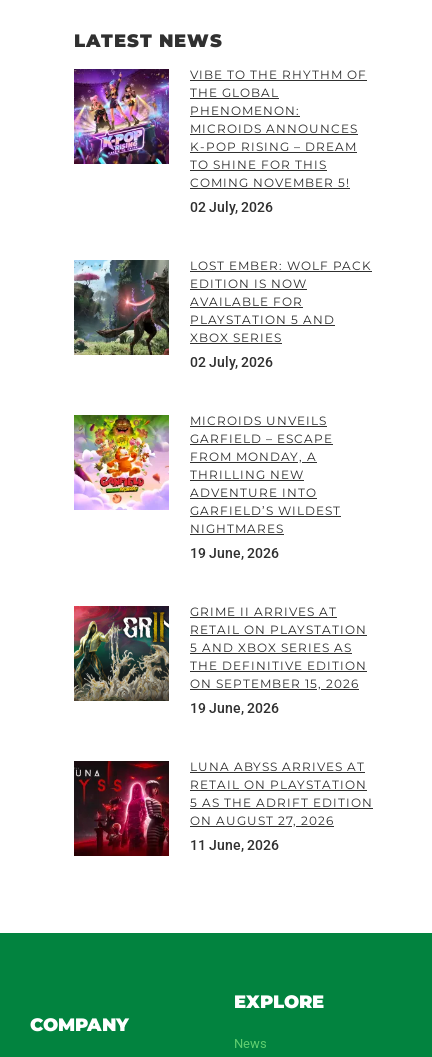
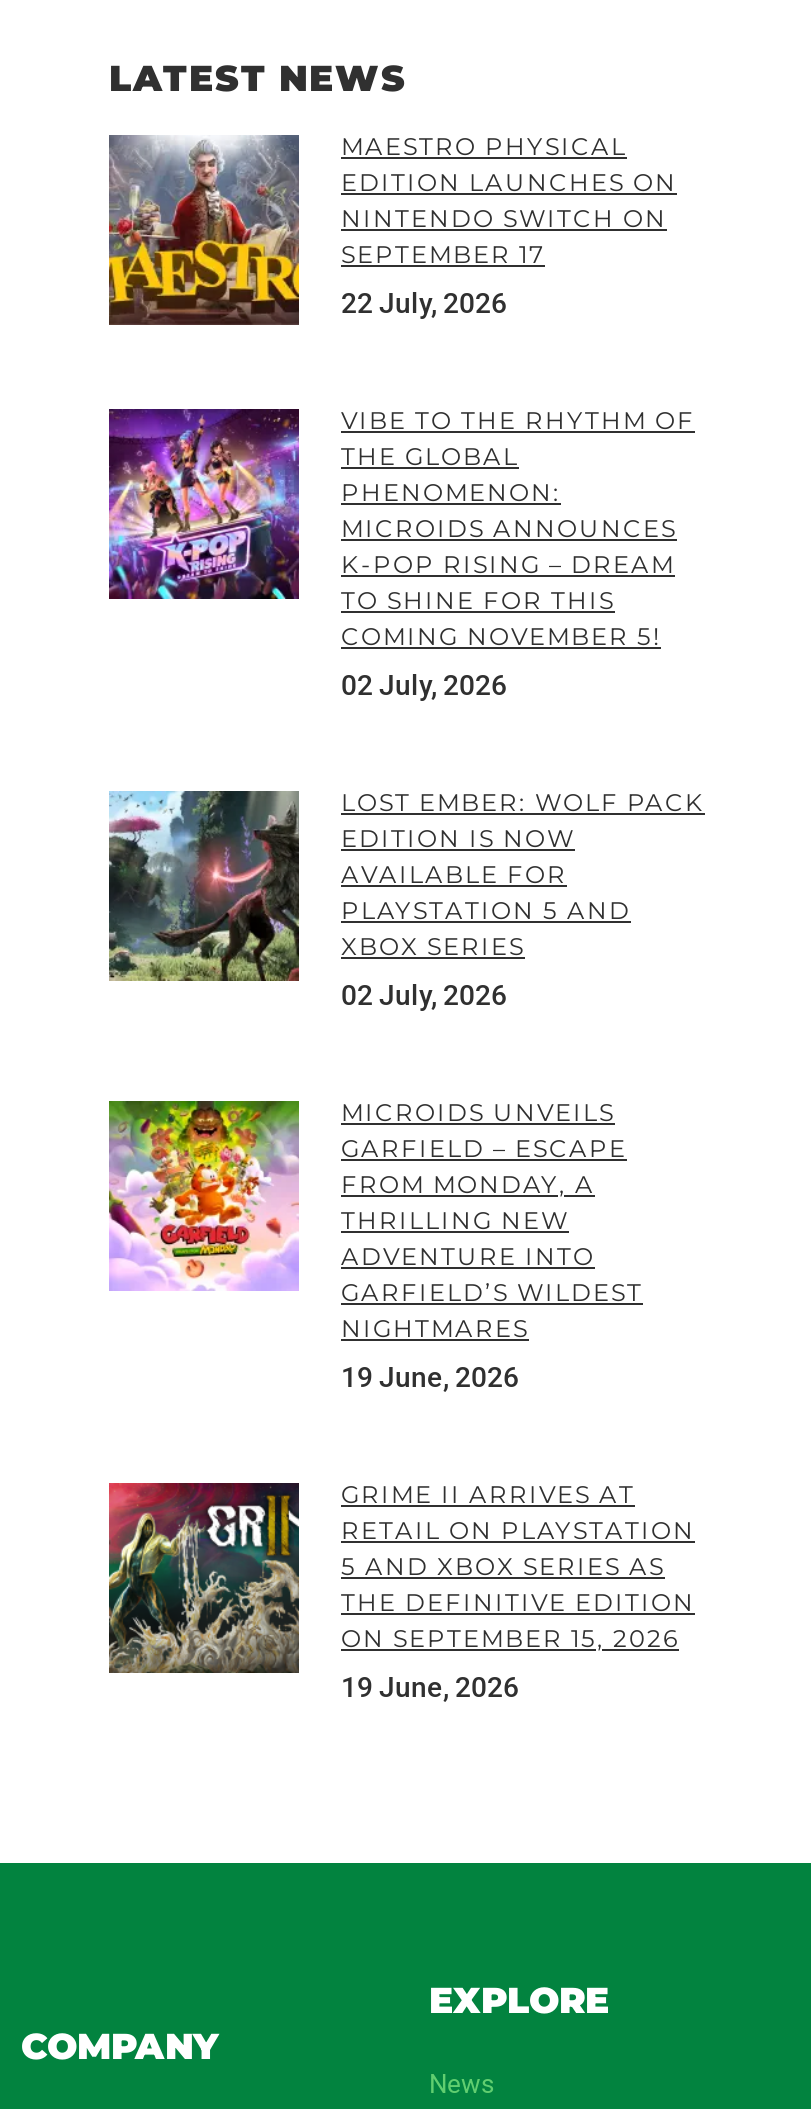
none -> [107,130,677,327] [image] | MAESTRO PHYSICAL | EDITION LAUNCHES ON | NINTENDO SWITCH ON | SEPTEMBER 17 | 22 July, 2026
moved [72,67,372,716] -> [105,404,705,1702]: [image] | VIBE TO THE RHYTHM OF | THE GLOBAL | ... | ON SEPTEMBER 15, 2026 | 19 June, 2026
[73,759,373,857] [image] | LUNA ABYSS ARRIVES AT | RETAIL ON PLAYSTATION | 5 AS THE ADRIFT EDITION | ON AUGUST 27, 2026 | 11 June, 2026 -> none

